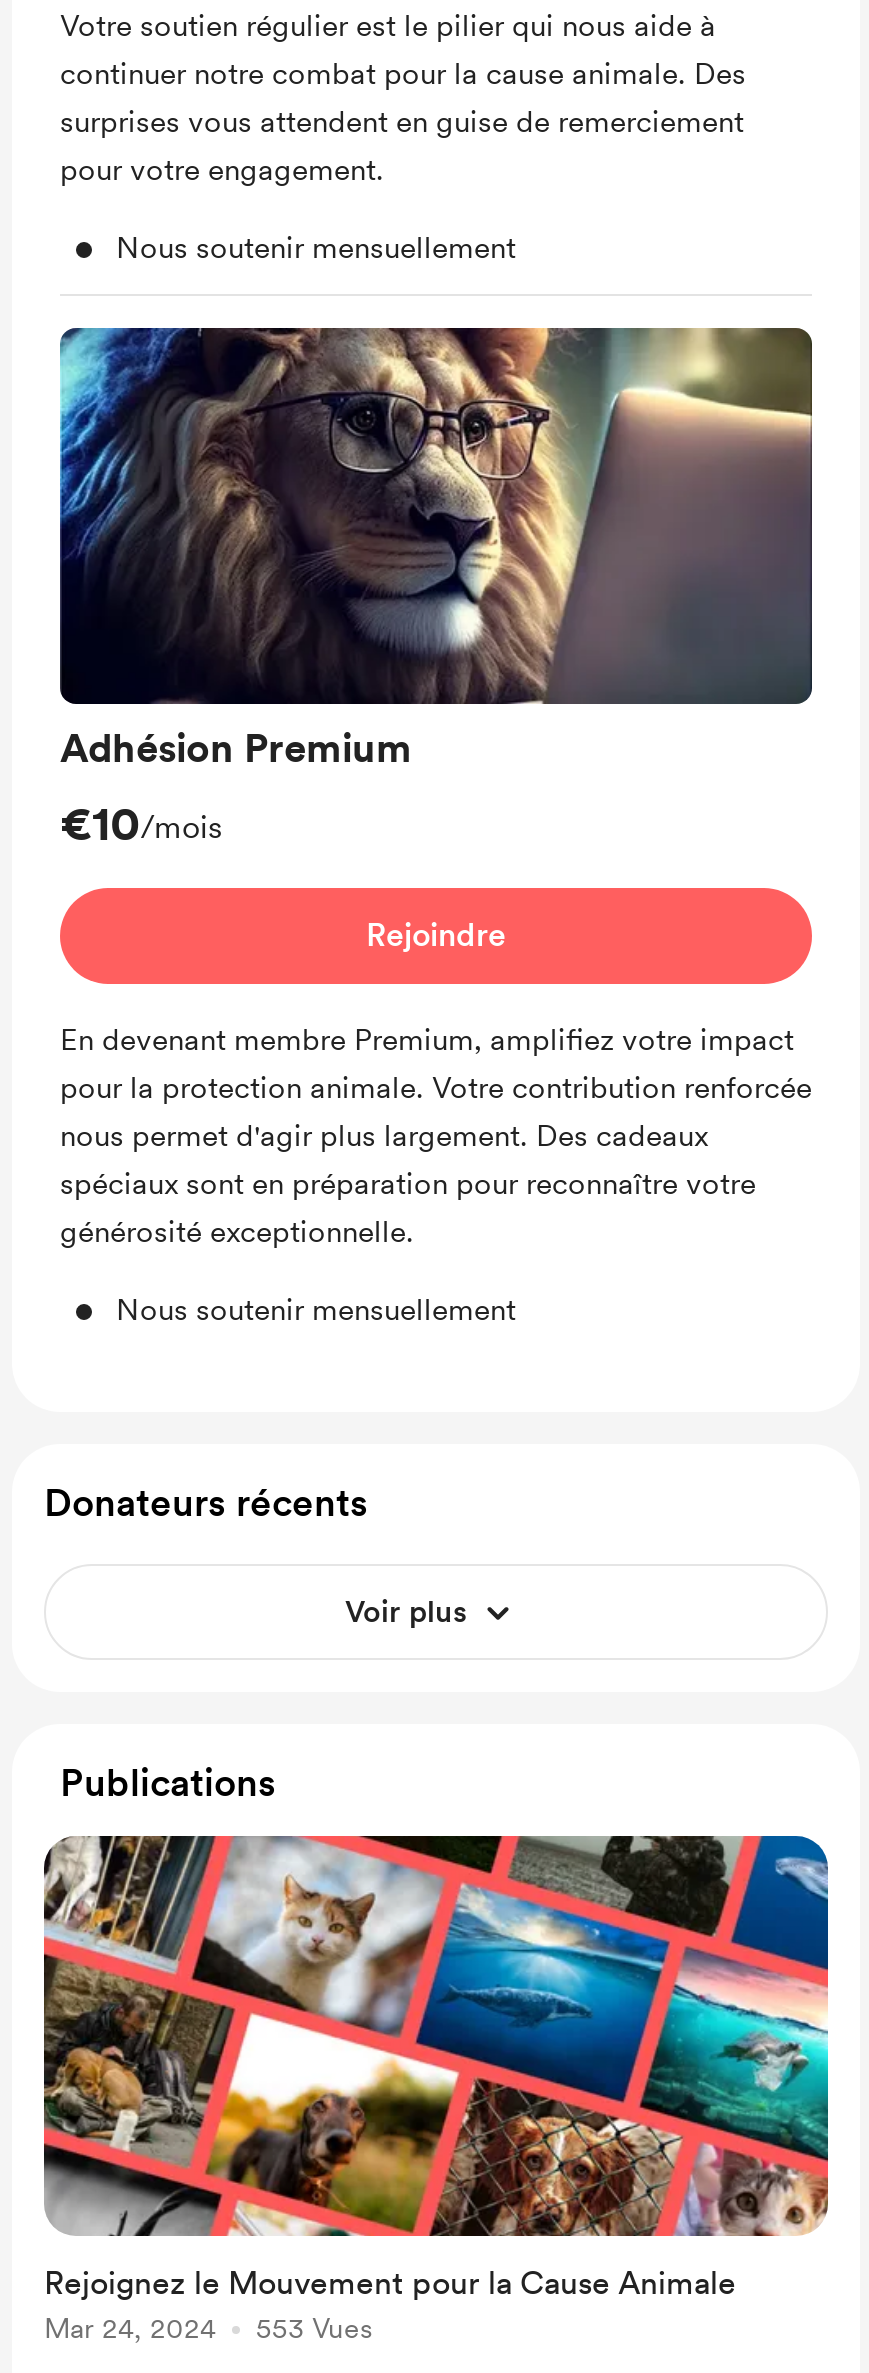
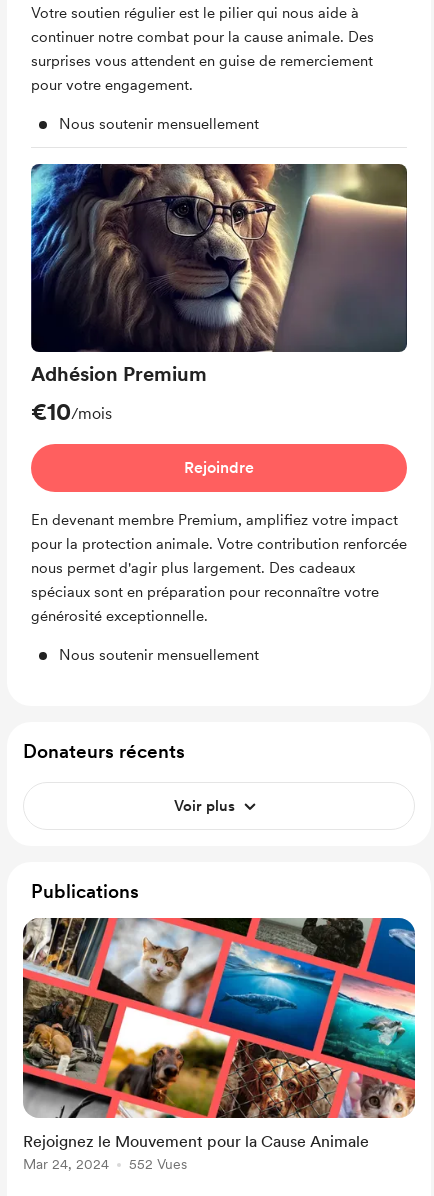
[44,2312,372,2344] Mar 24, 2024 553 Vues -> [23,1156,187,1172] Mar 24, 2024 552 Vues

